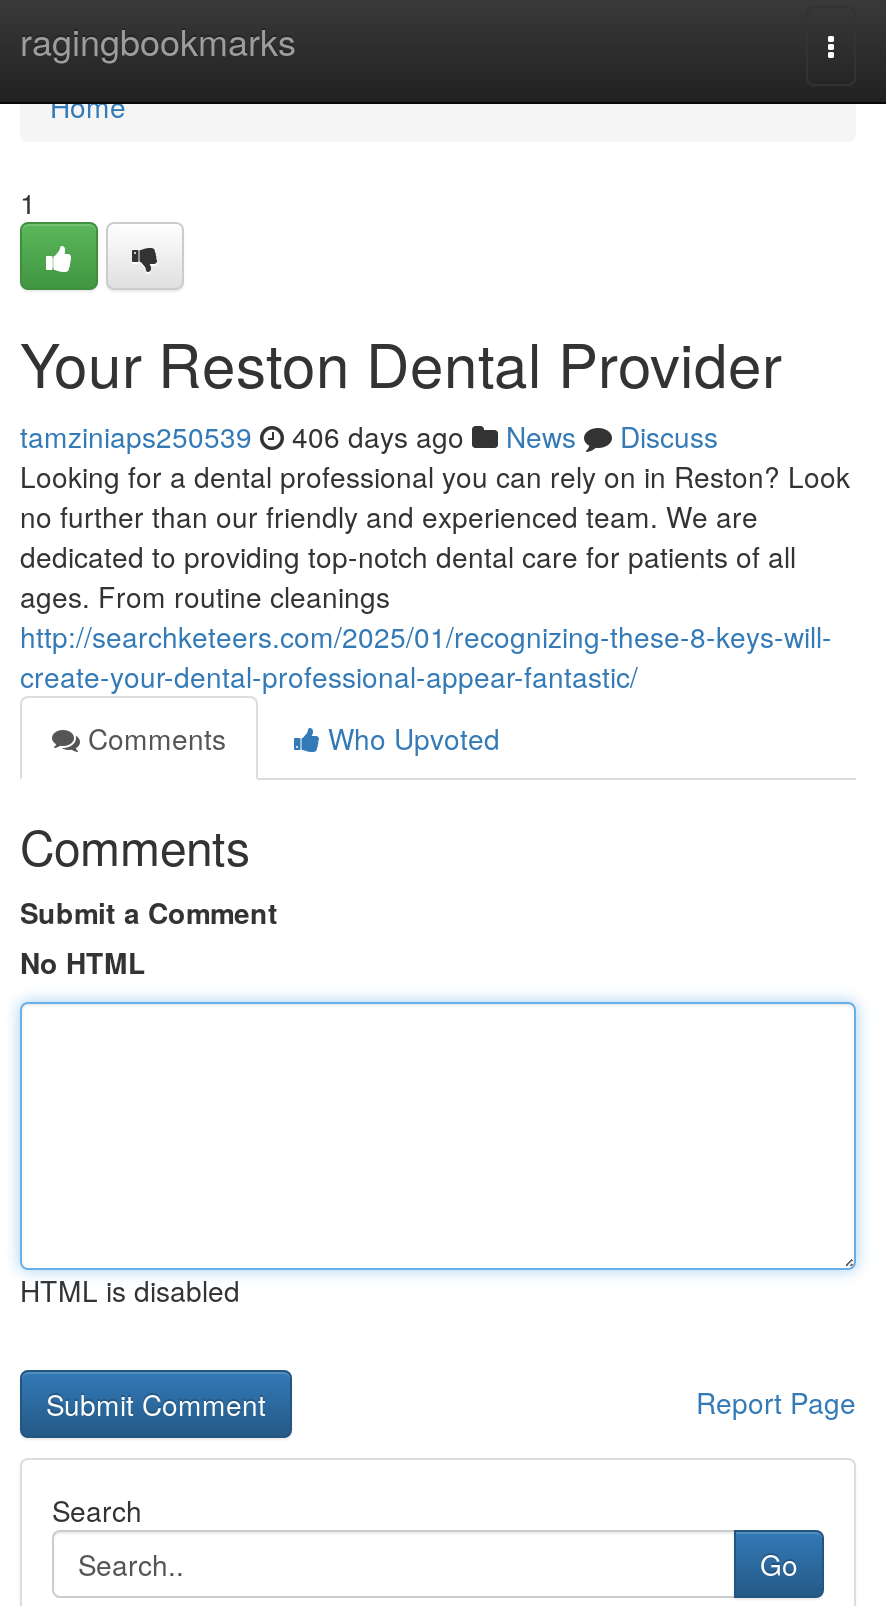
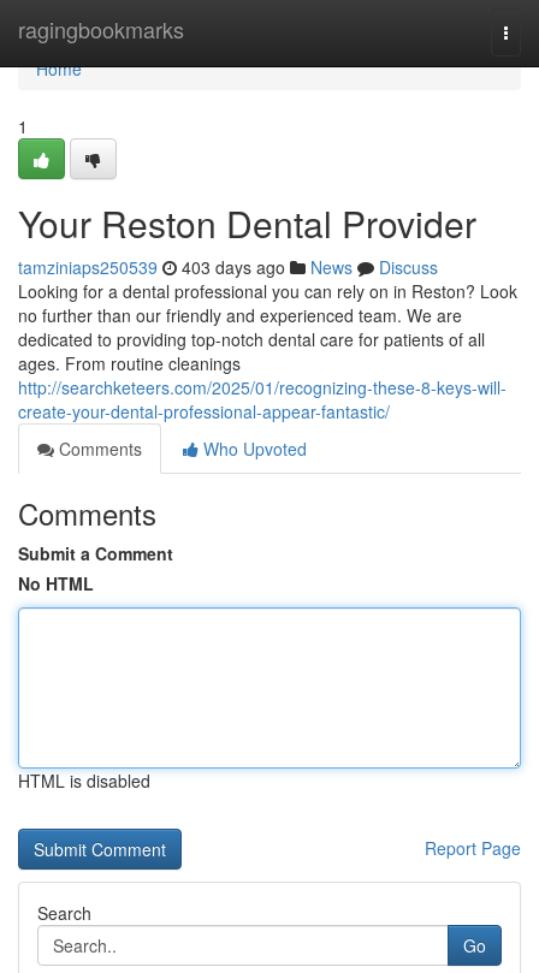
[20,416,718,456] tamziniaps250539 406 days ago News Discuss -> [18,255,438,279] tamziniaps250539 403 days ago News Discuss

